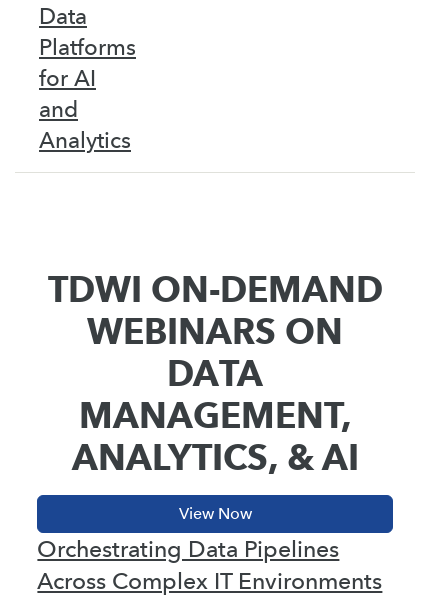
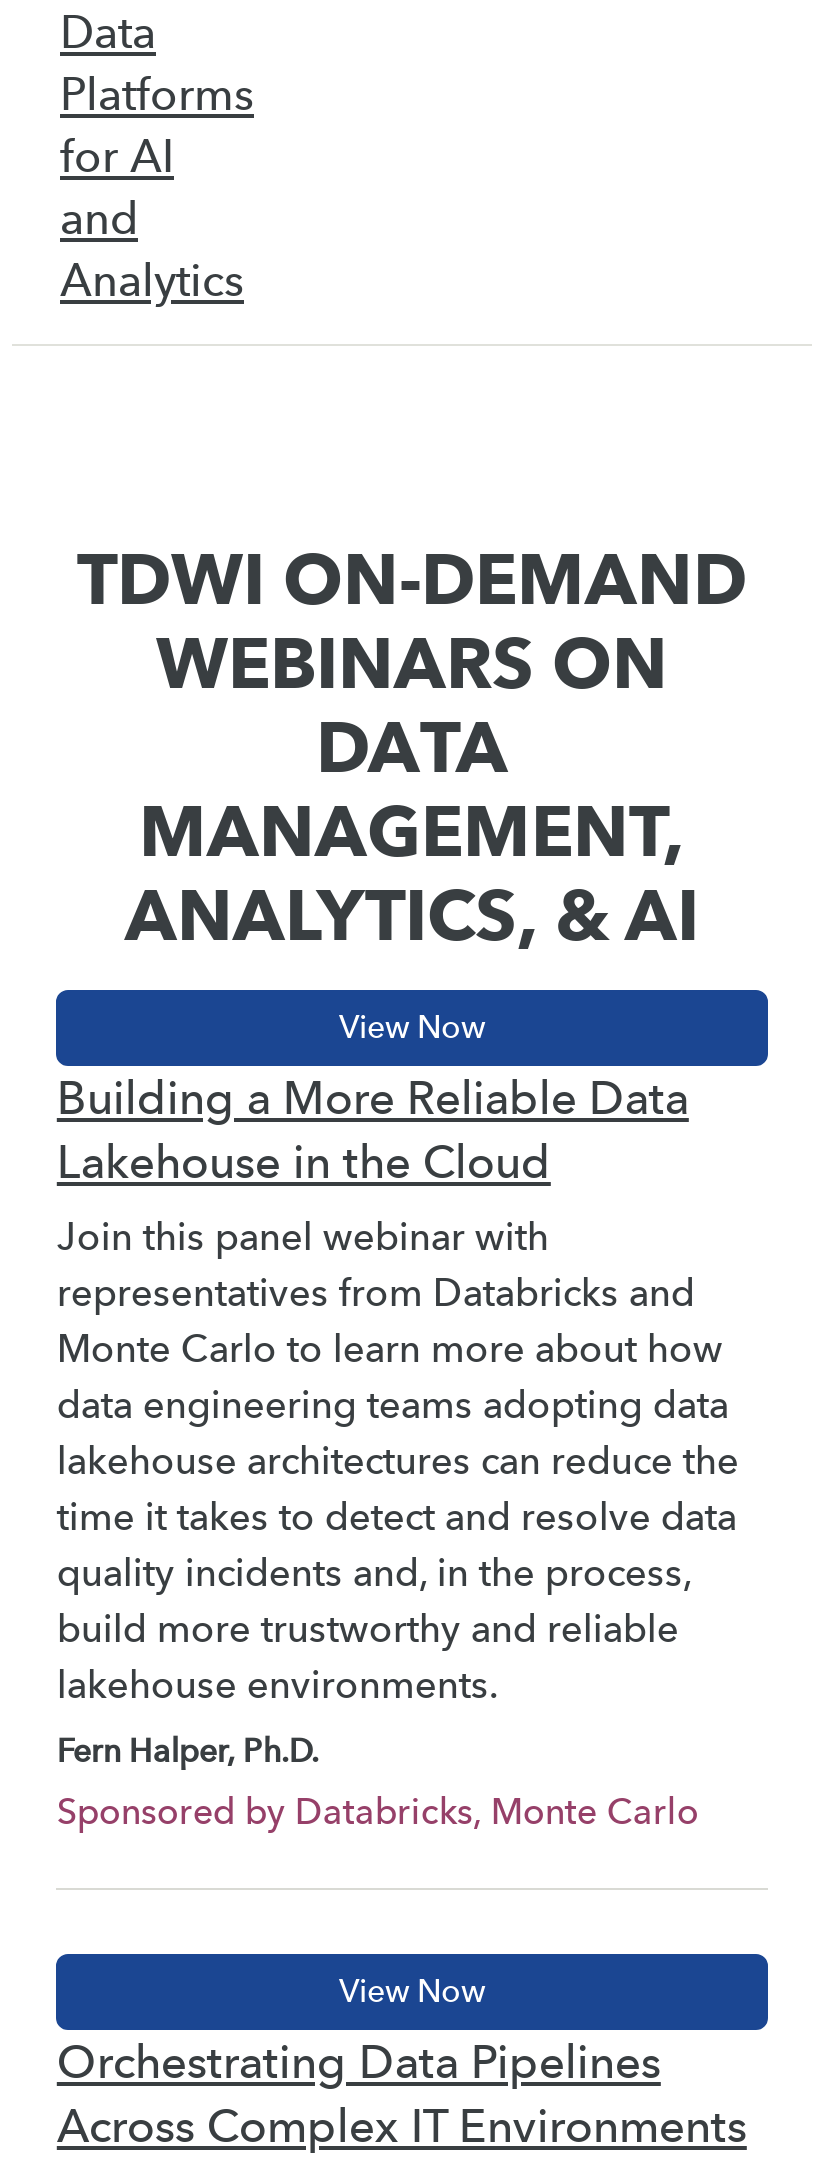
none -> [57,1069,739,1834] Building a More Reliable Data | Lakehouse in the Cloud | Join this panel webinar with | representatives from Databricks and | Monte Carlo to learn more about how | data engineering teams adopting data | lakehouse architectures can reduce the | time it takes to detect and resolve data | quality incidents and, in the process, | build more trustworthy and reliable | lakehouse environments. | Fern Halper, Ph.D. | Sponsored by Databricks, Monte Carlo

